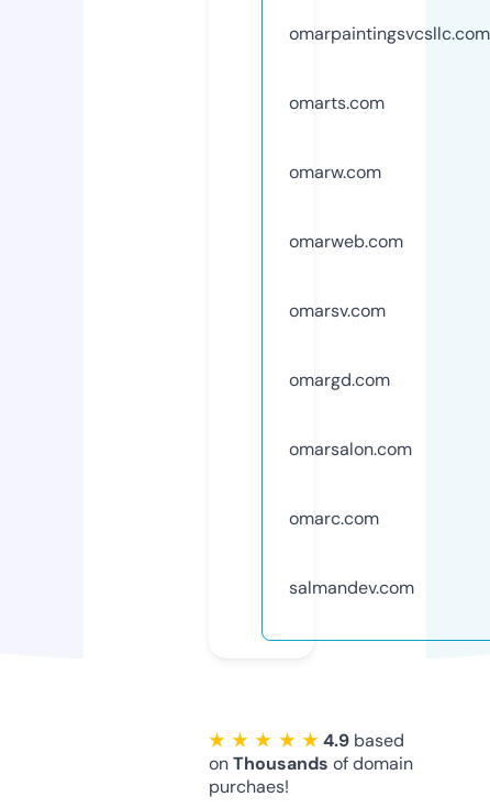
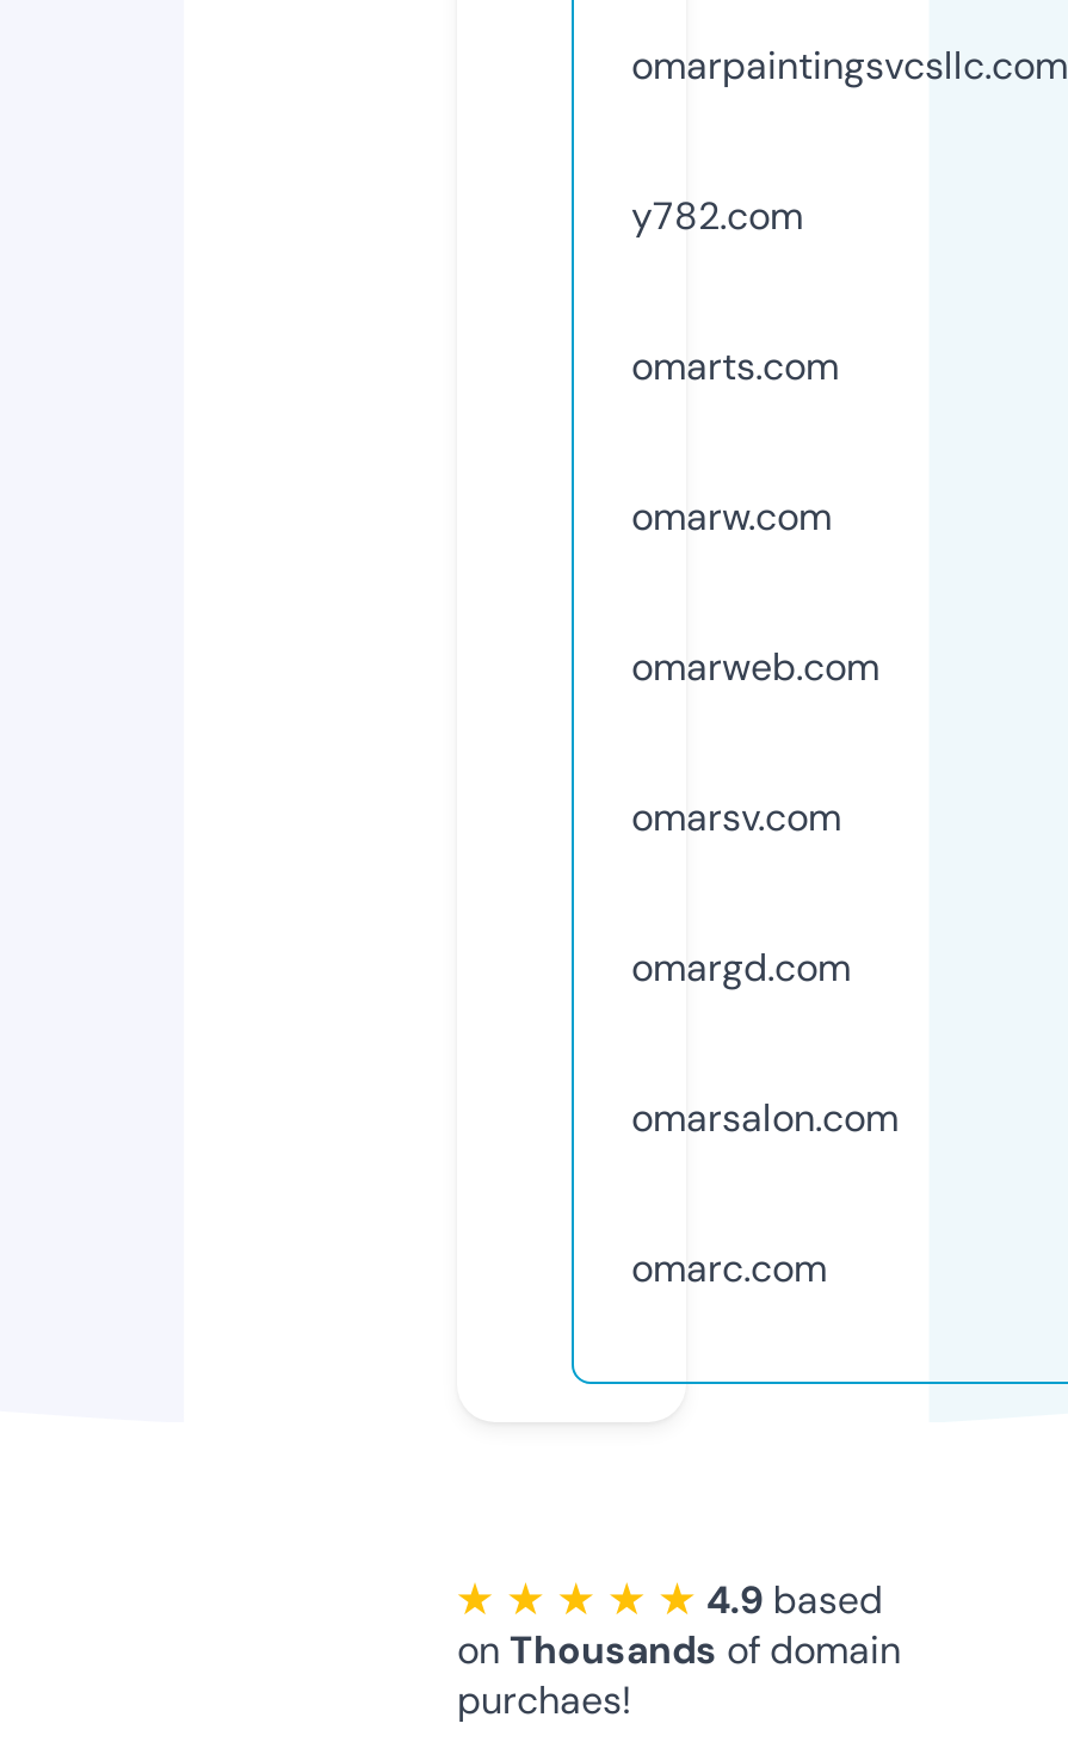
none -> [631,190,803,241] y782.com
moved [289,91,412,530] -> [631,341,899,1293]: omarts.com | omarw.com | omarweb.com | omarsv.com | omargd.com | omarsalon.com | omarc.com
[289,576,414,599] salmandev.com -> none

